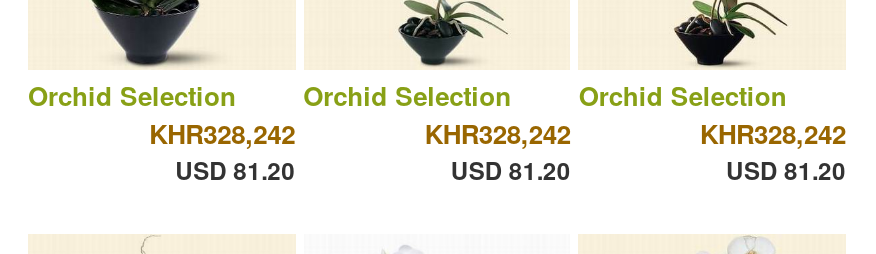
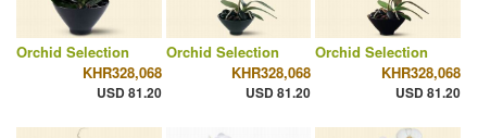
[149,114,295,152] KHR328,242 -> [82,62,162,83] KHR328,068
[425,114,571,152] KHR328,242 -> [232,62,311,83] KHR328,068
[700,114,846,152] KHR328,242 -> [381,62,461,83] KHR328,068

